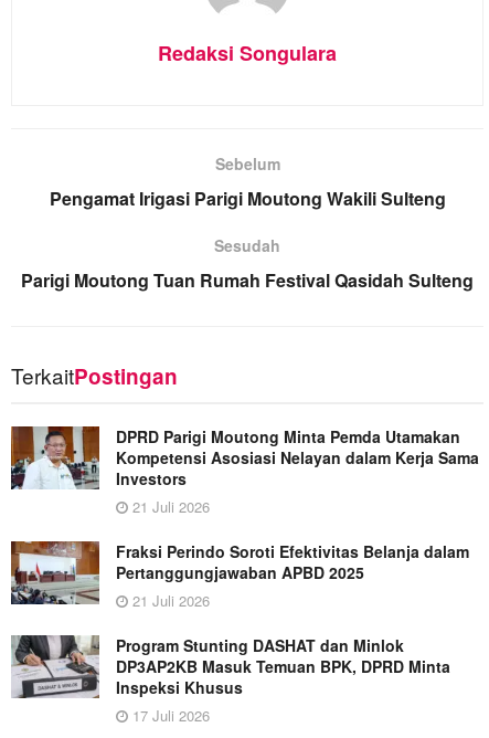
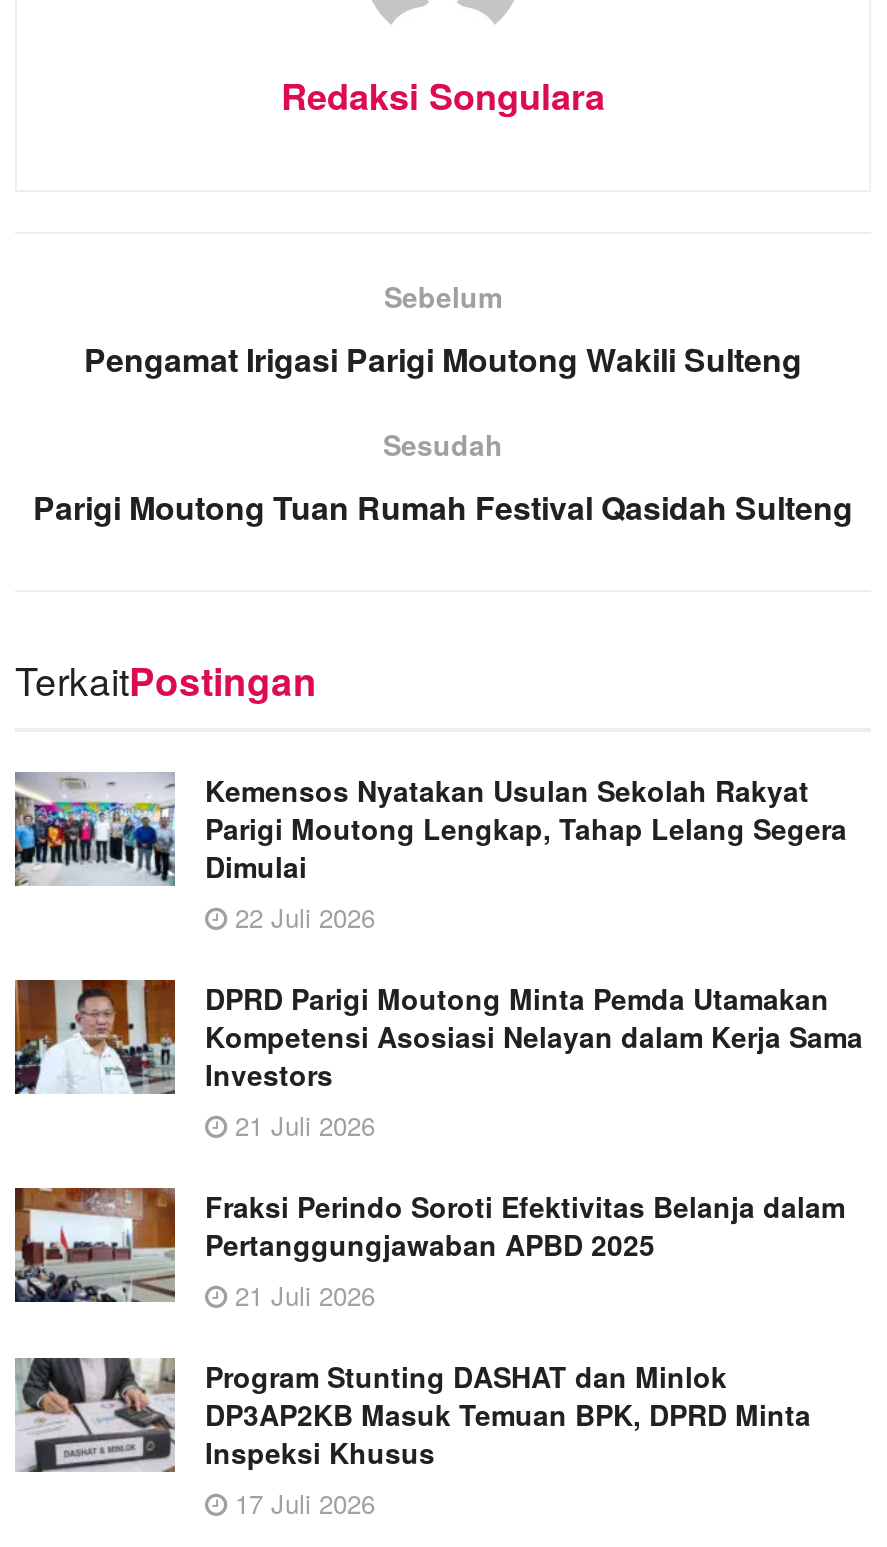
none -> [13,770,847,936] [image] | Kemensos Nyatakan Usulan Sekolah Rakyat | Parigi Moutong Lengkap, Tahap Lelang Segera | Dimulai | 22 Juli 2026

